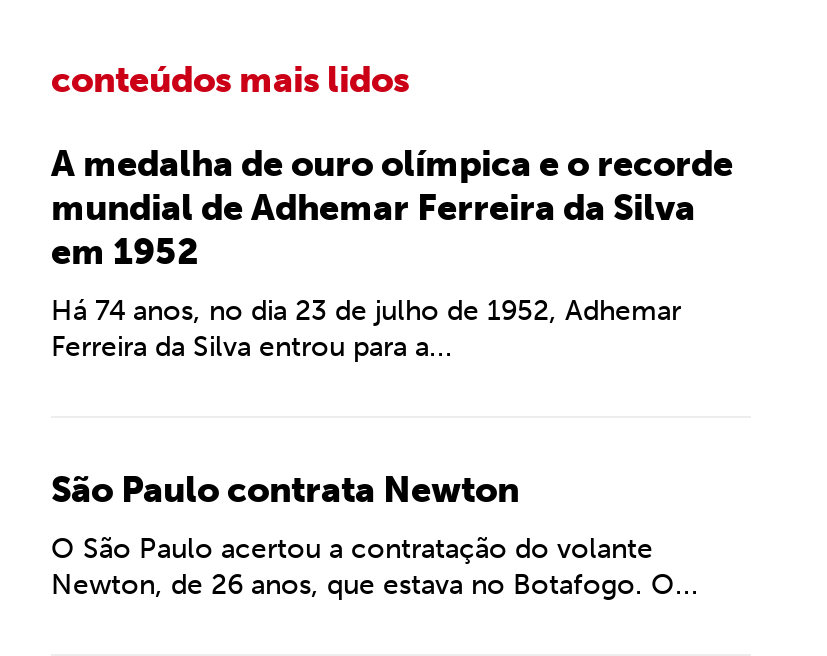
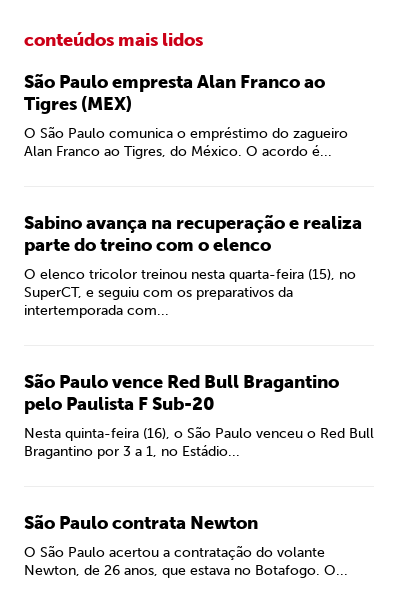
[51,142,733,364] A medalha de ouro olímpica e o recorde | mundial de Adhemar Ferreira da Silva | em 1952 | Há 74 anos, no dia 23 de julho de 1952, Adhemar | Ferreira da Silva entrou para a... -> [24,71,374,460] São Paulo empresta Alan Franco ao | Tigres (MEX) | O São Paulo comunica o empréstimo do zagueiro | Alan Franco ao Tigres, do México. O acordo é... | Sabino avança na recuperação e realiza | parte do treino com o elenco | O elenco tricolor treinou nesta quarta-feira (15), no | SuperCT, e seguiu com os preparativos da | intertemporada com... | São Paulo vence Red Bull Bragantino | pelo Paulista F Sub-20 | Nesta quinta-feira (16), o São Paulo venceu o Red Bull | Bragantino por 3 a 1, no Estádio...

